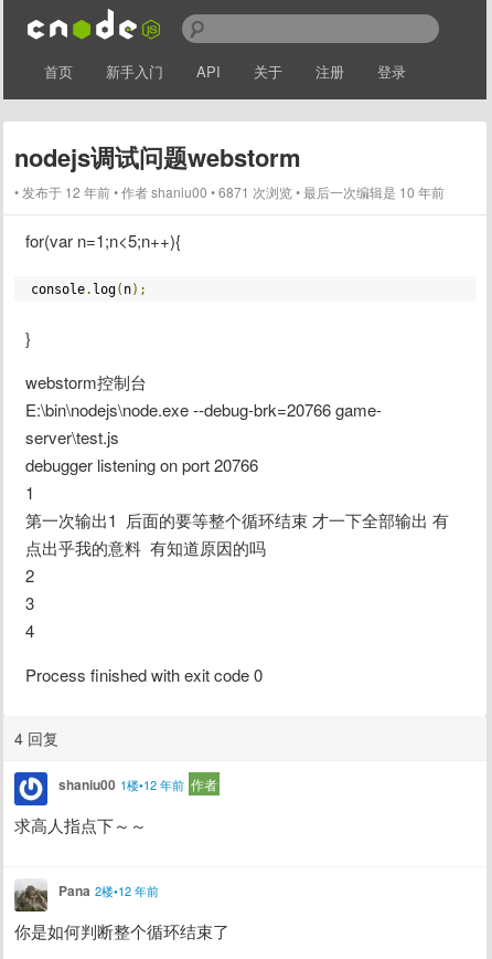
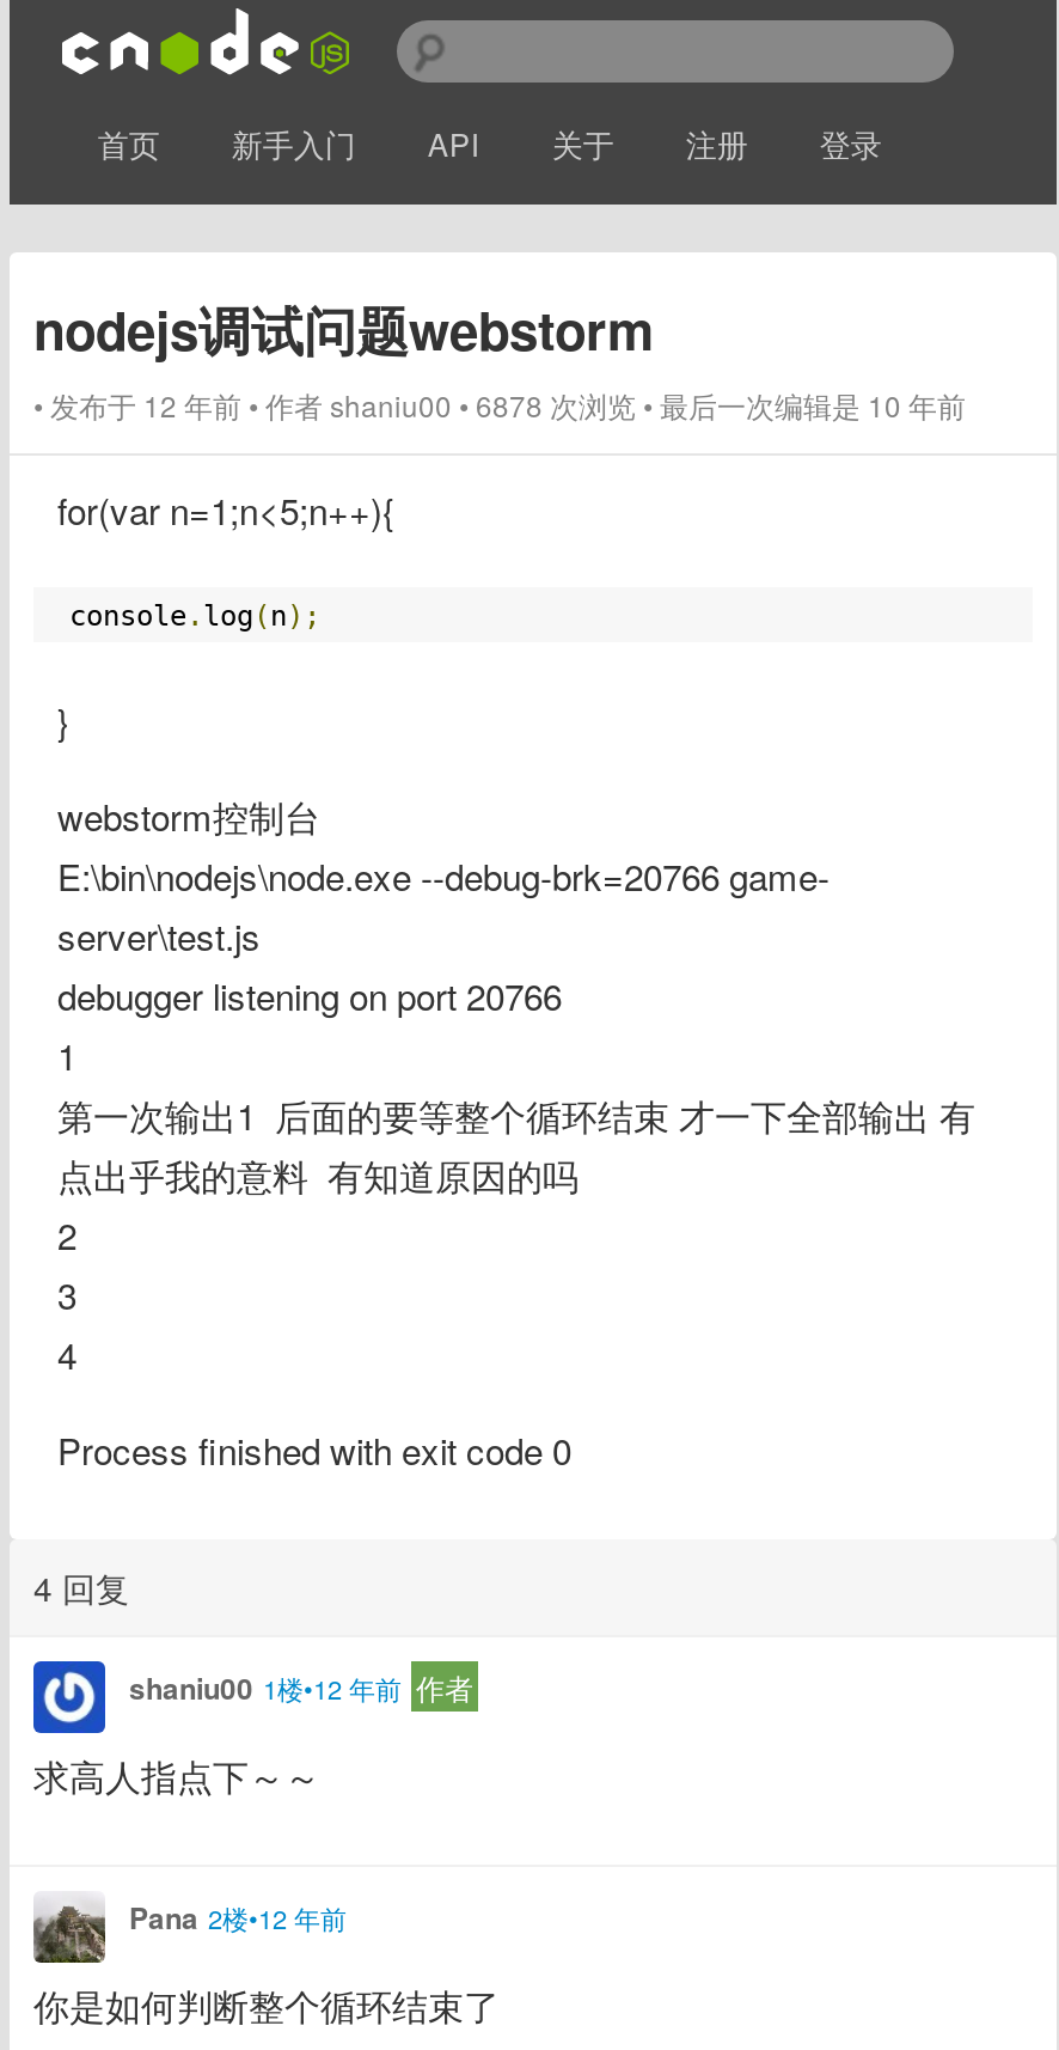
[19,182,445,201] 发布于 12 年前 作者shaniu00 6871 次浏览 最后一次编辑是 10 年前 -> [43,384,966,425] 发布于 12 年前 作者shaniu00 6878 次浏览 最后一次编辑是 10 年前

